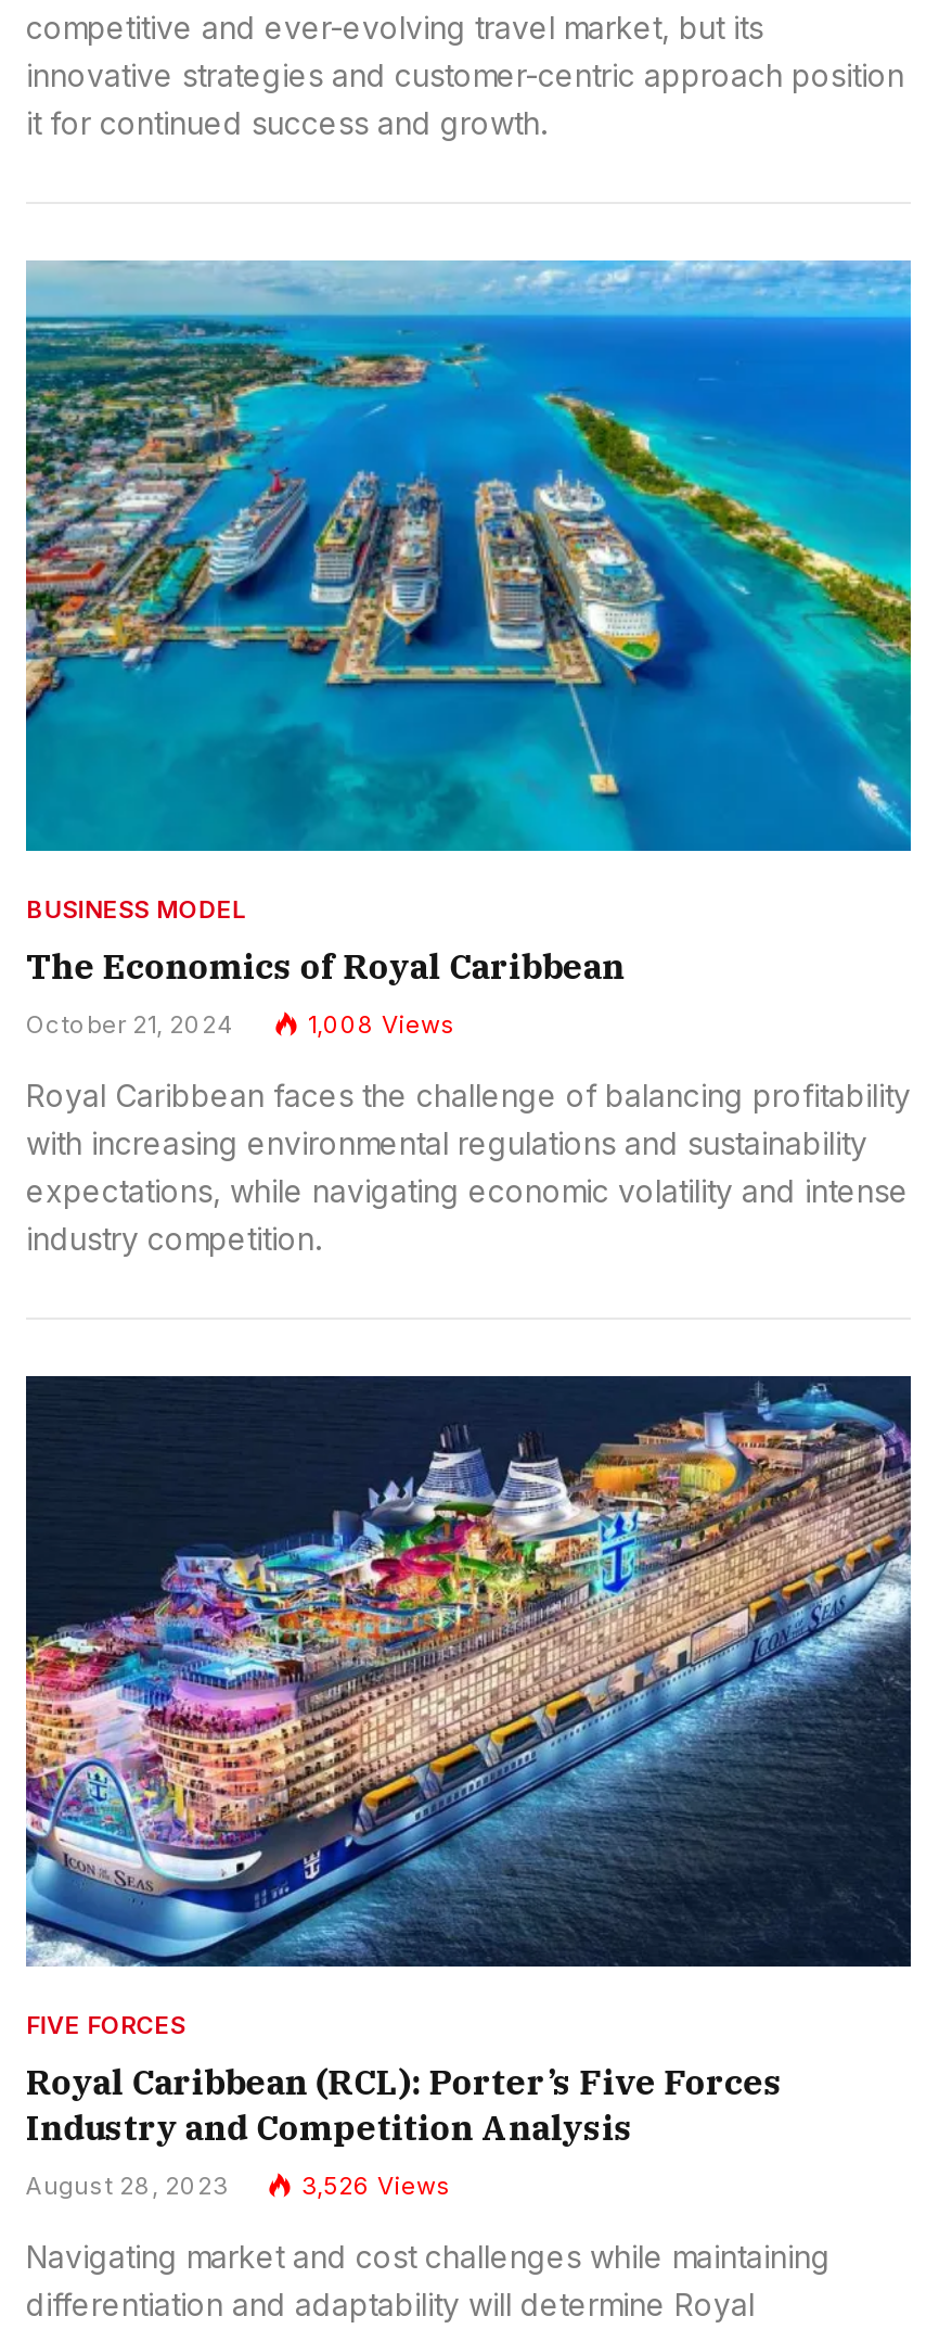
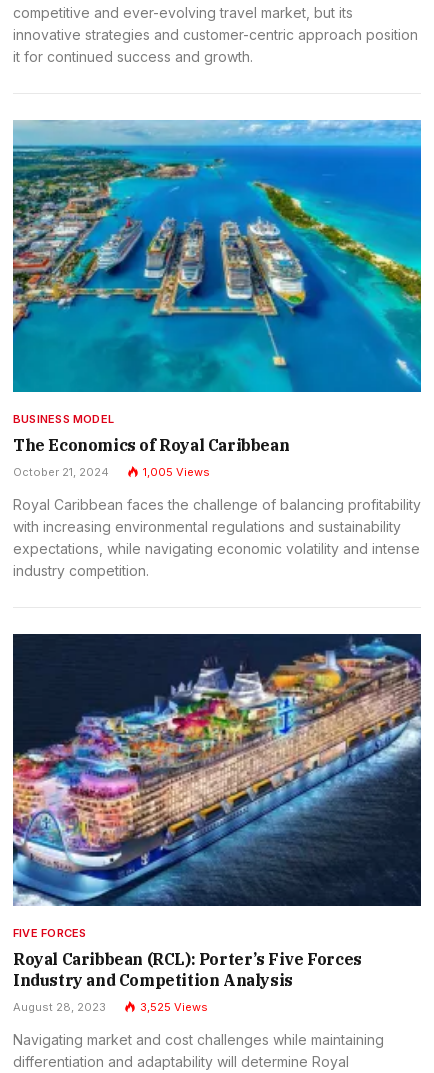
[308,1009,455,1040] 1,008 Views -> [143,465,210,479] 1,005 Views
[301,2171,451,2201] 3,526 Views -> [140,1000,208,1014] 3,525 Views

